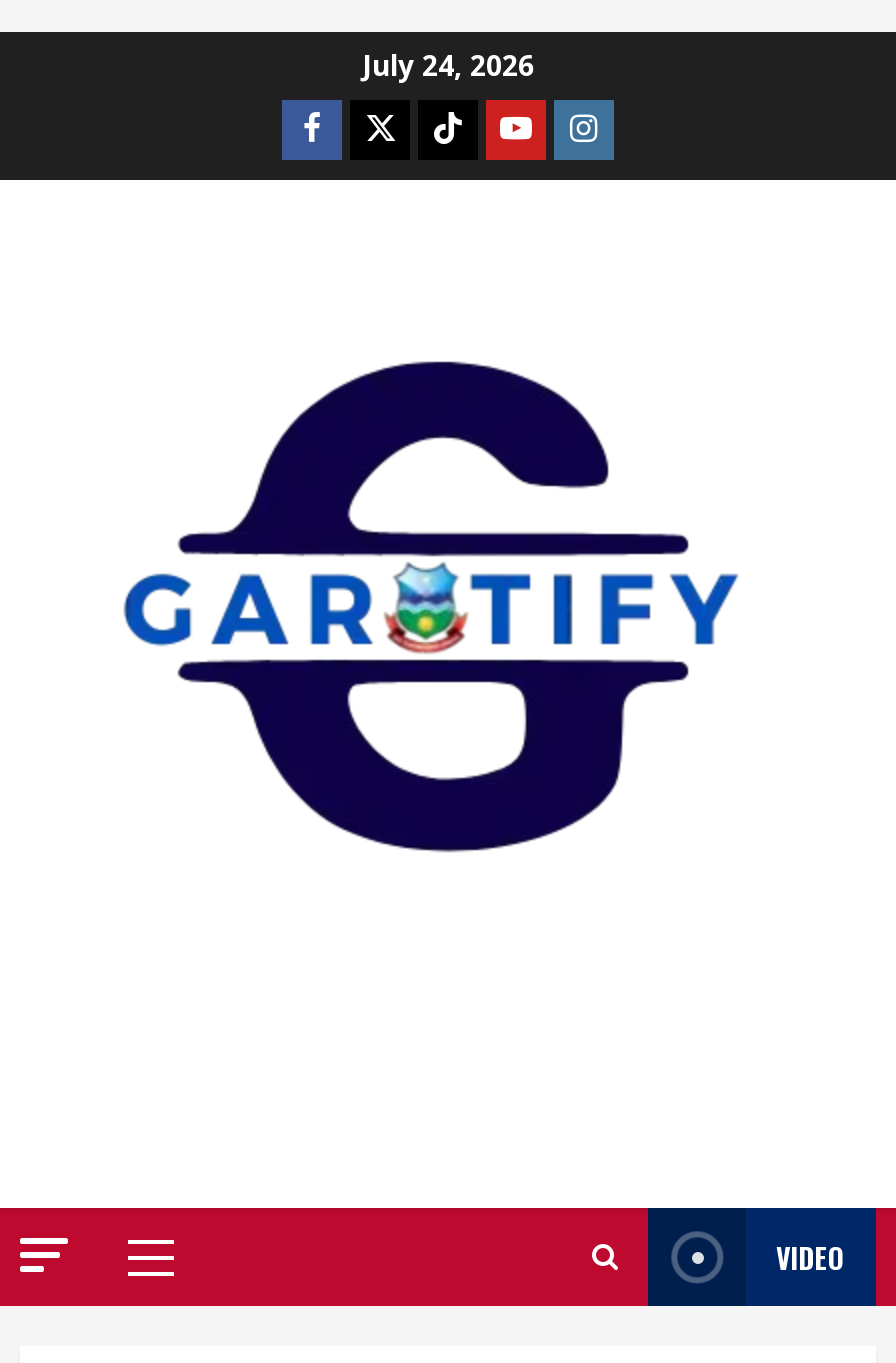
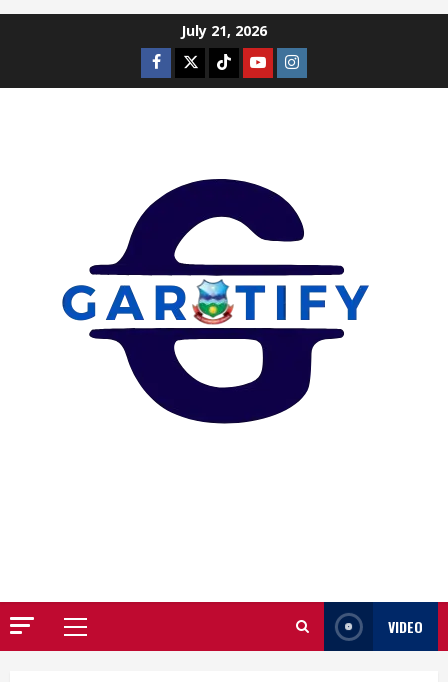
[362,46,534,84] July 24, 2026 -> [181,21,267,40] July 21, 2026

